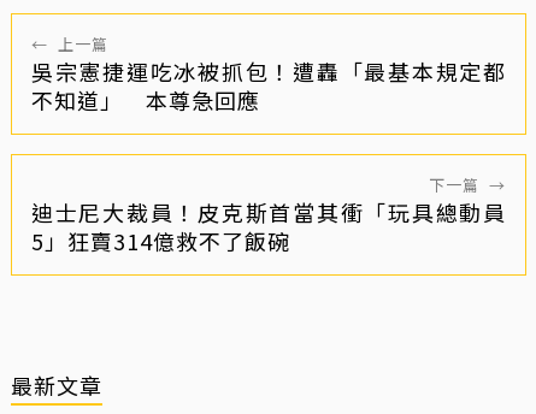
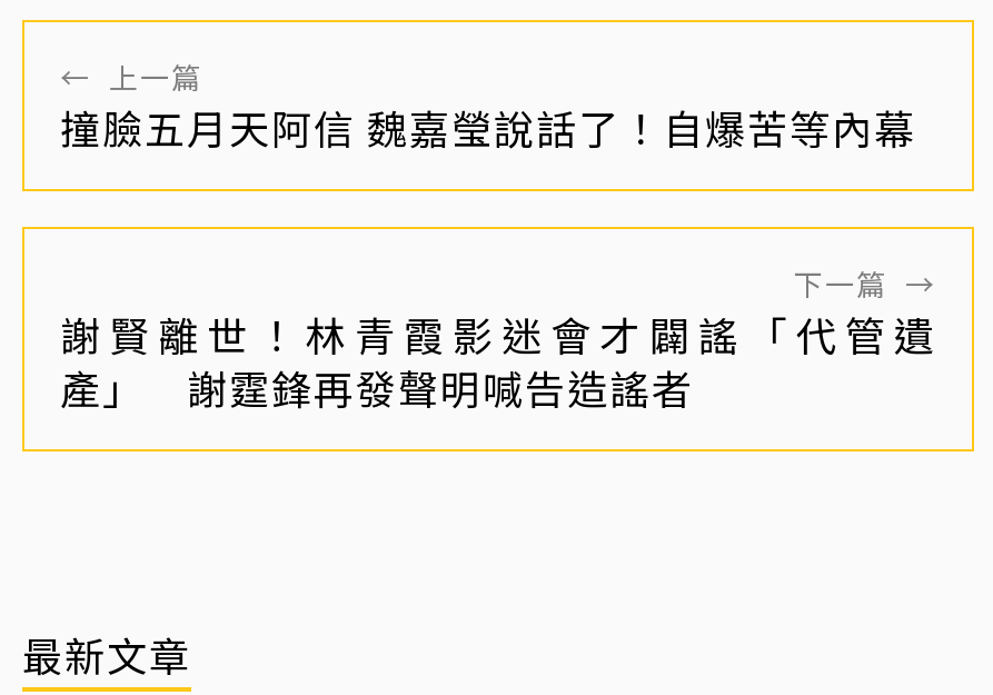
[31,55,506,115] 吳宗憲捷運吃冰被抓包！遭轟「最基本規定都 | 不知道」 本尊急回應 -> [60,97,916,155] 撞臉五月天阿信 魏嘉瑩說話了！自爆苦等內幕
[31,196,506,256] 迪士尼大裁員！皮克斯首當其衝「玩具總動員 | 5」狂賣314億救不了飯碗 -> [60,304,936,415] 謝賢離世！林青霞影迷會才闢謠「代管遺 | 產」 謝霆鋒再發聲明喊告造謠者

